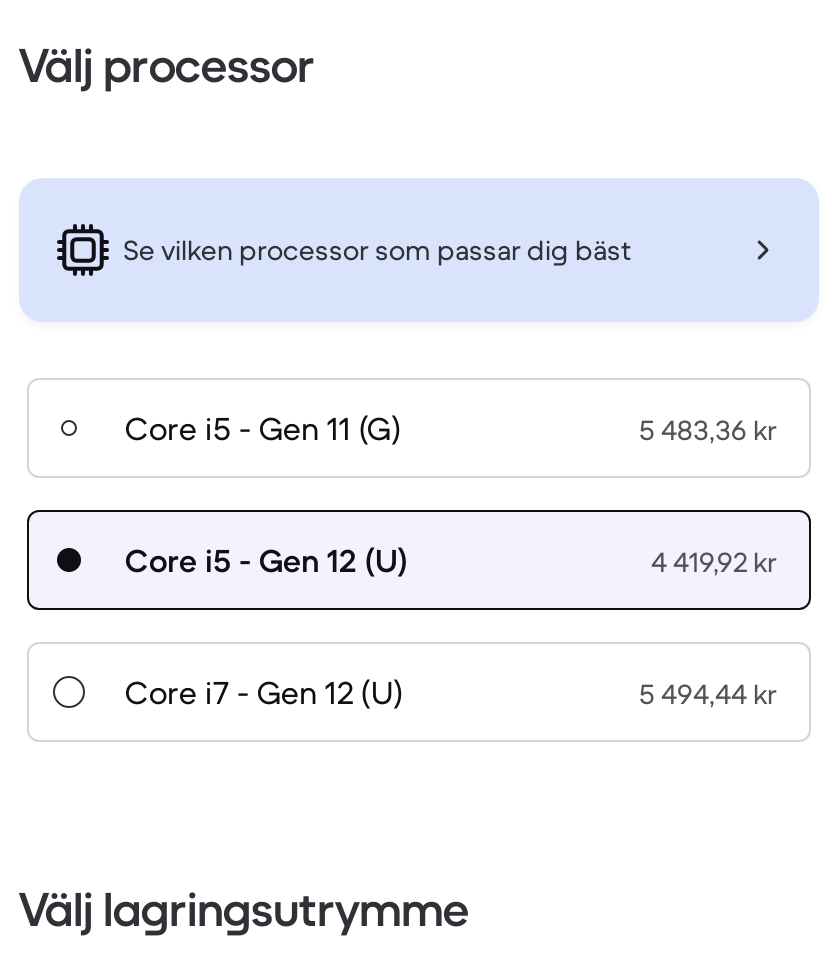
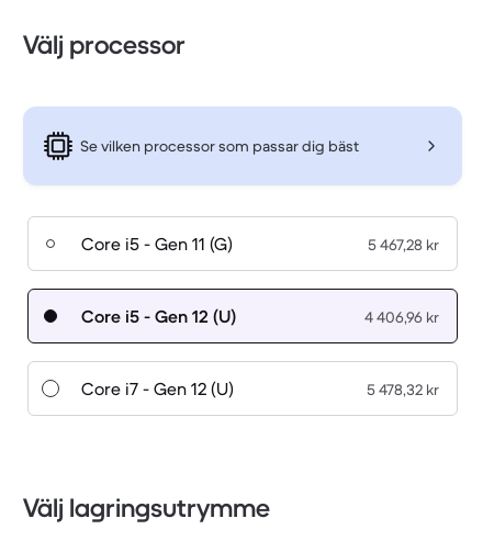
[639,413,777,449] 5 483,36 kr -> [368,235,439,255] 5 467,28 kr
[651,545,777,581] 4 419,92 kr -> [364,308,439,327] 4 406,96 kr
[639,677,777,713] 5 494,44 kr -> [367,380,439,400] 5 478,32 kr

